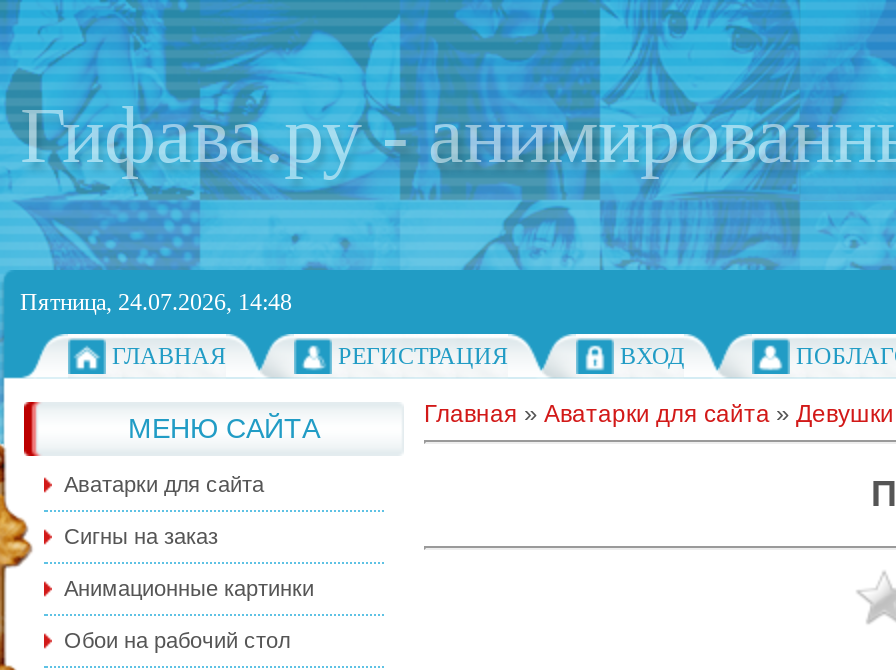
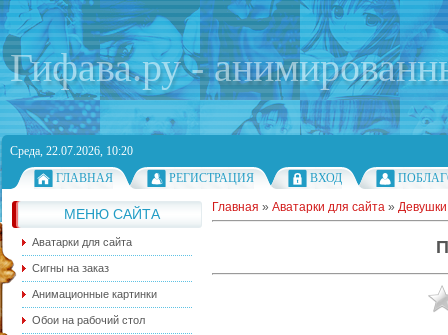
[20,288,292,316] Пятница, 24.07.2026, 14:48 -> [10,144,133,158] Среда, 22.07.2026, 10:20

